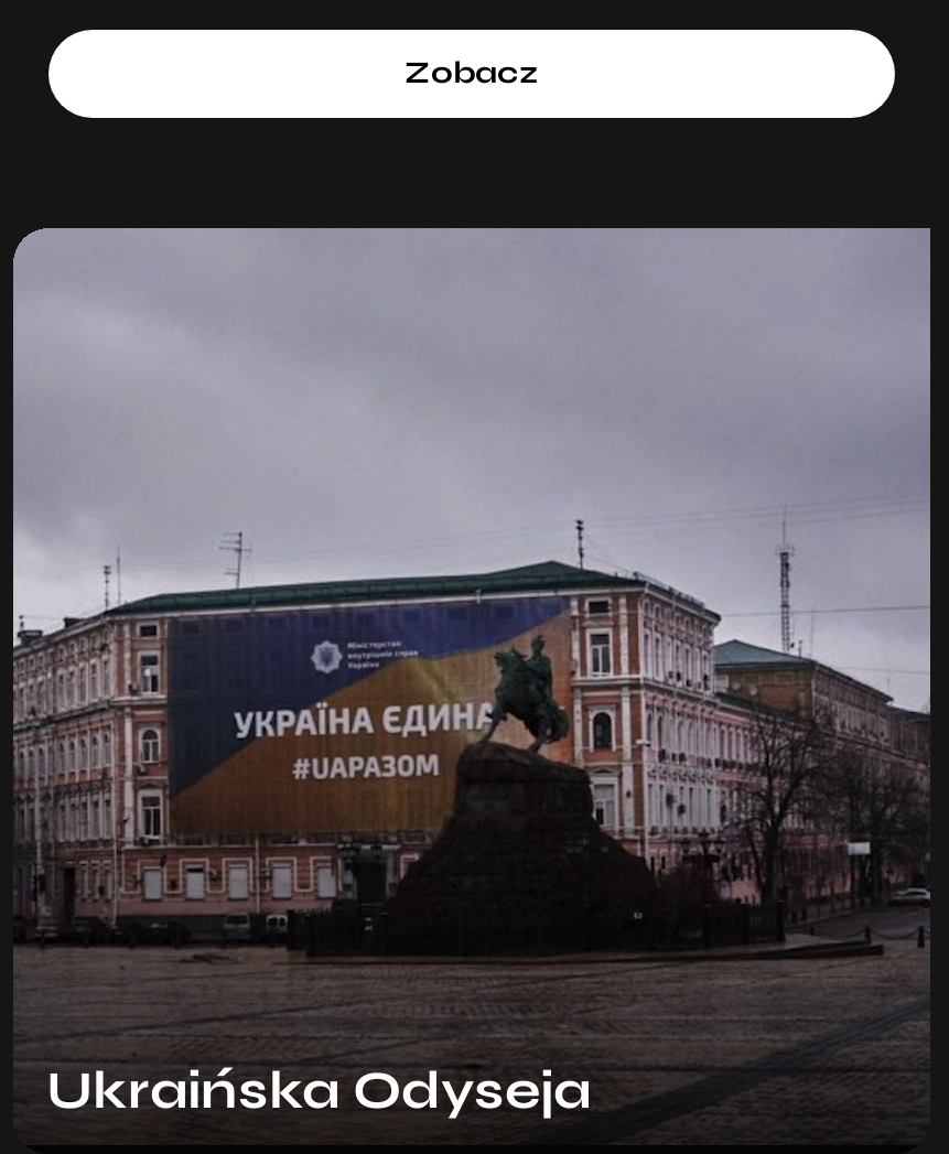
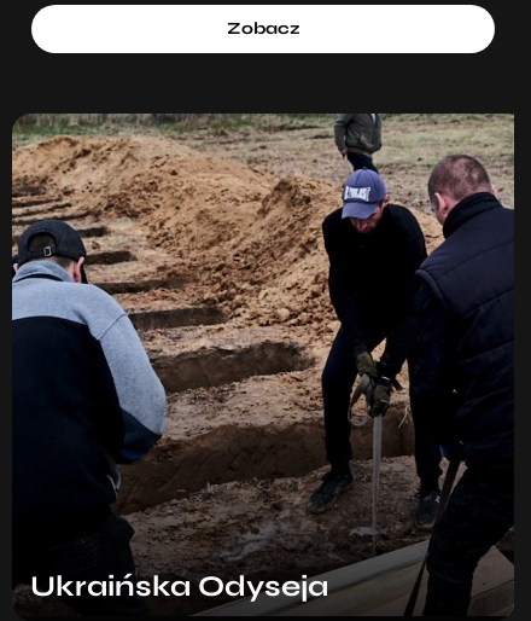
[11,226,932,1141] [image] -> [12,114,514,611] [image]

